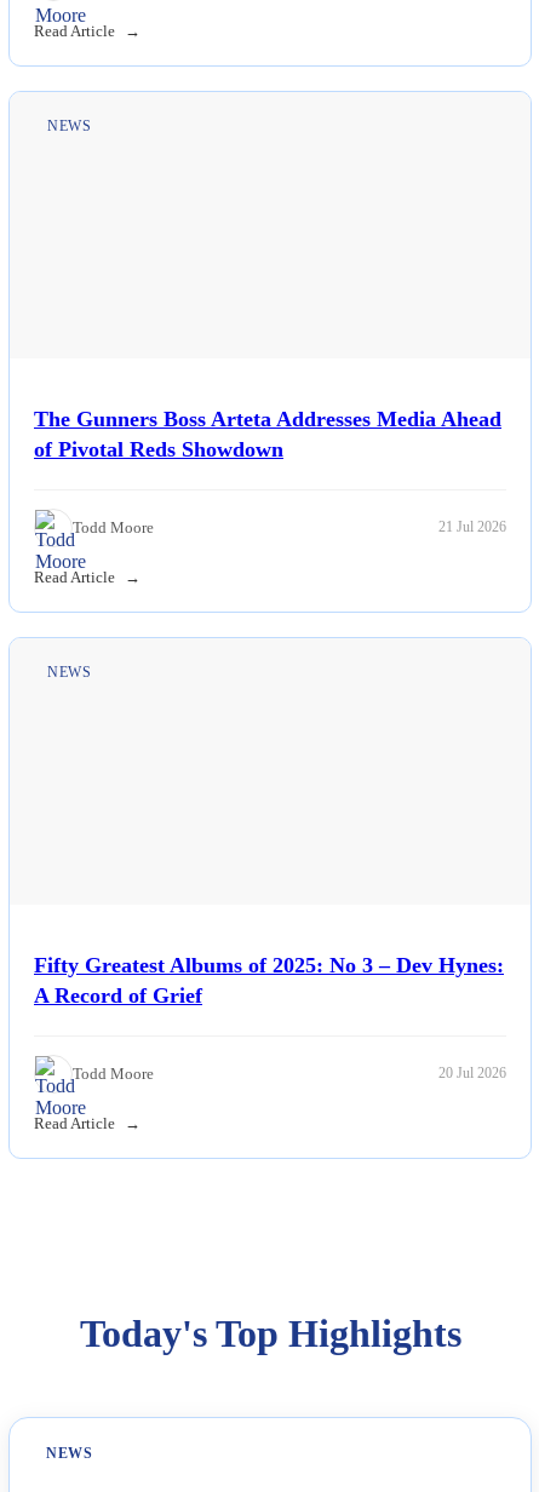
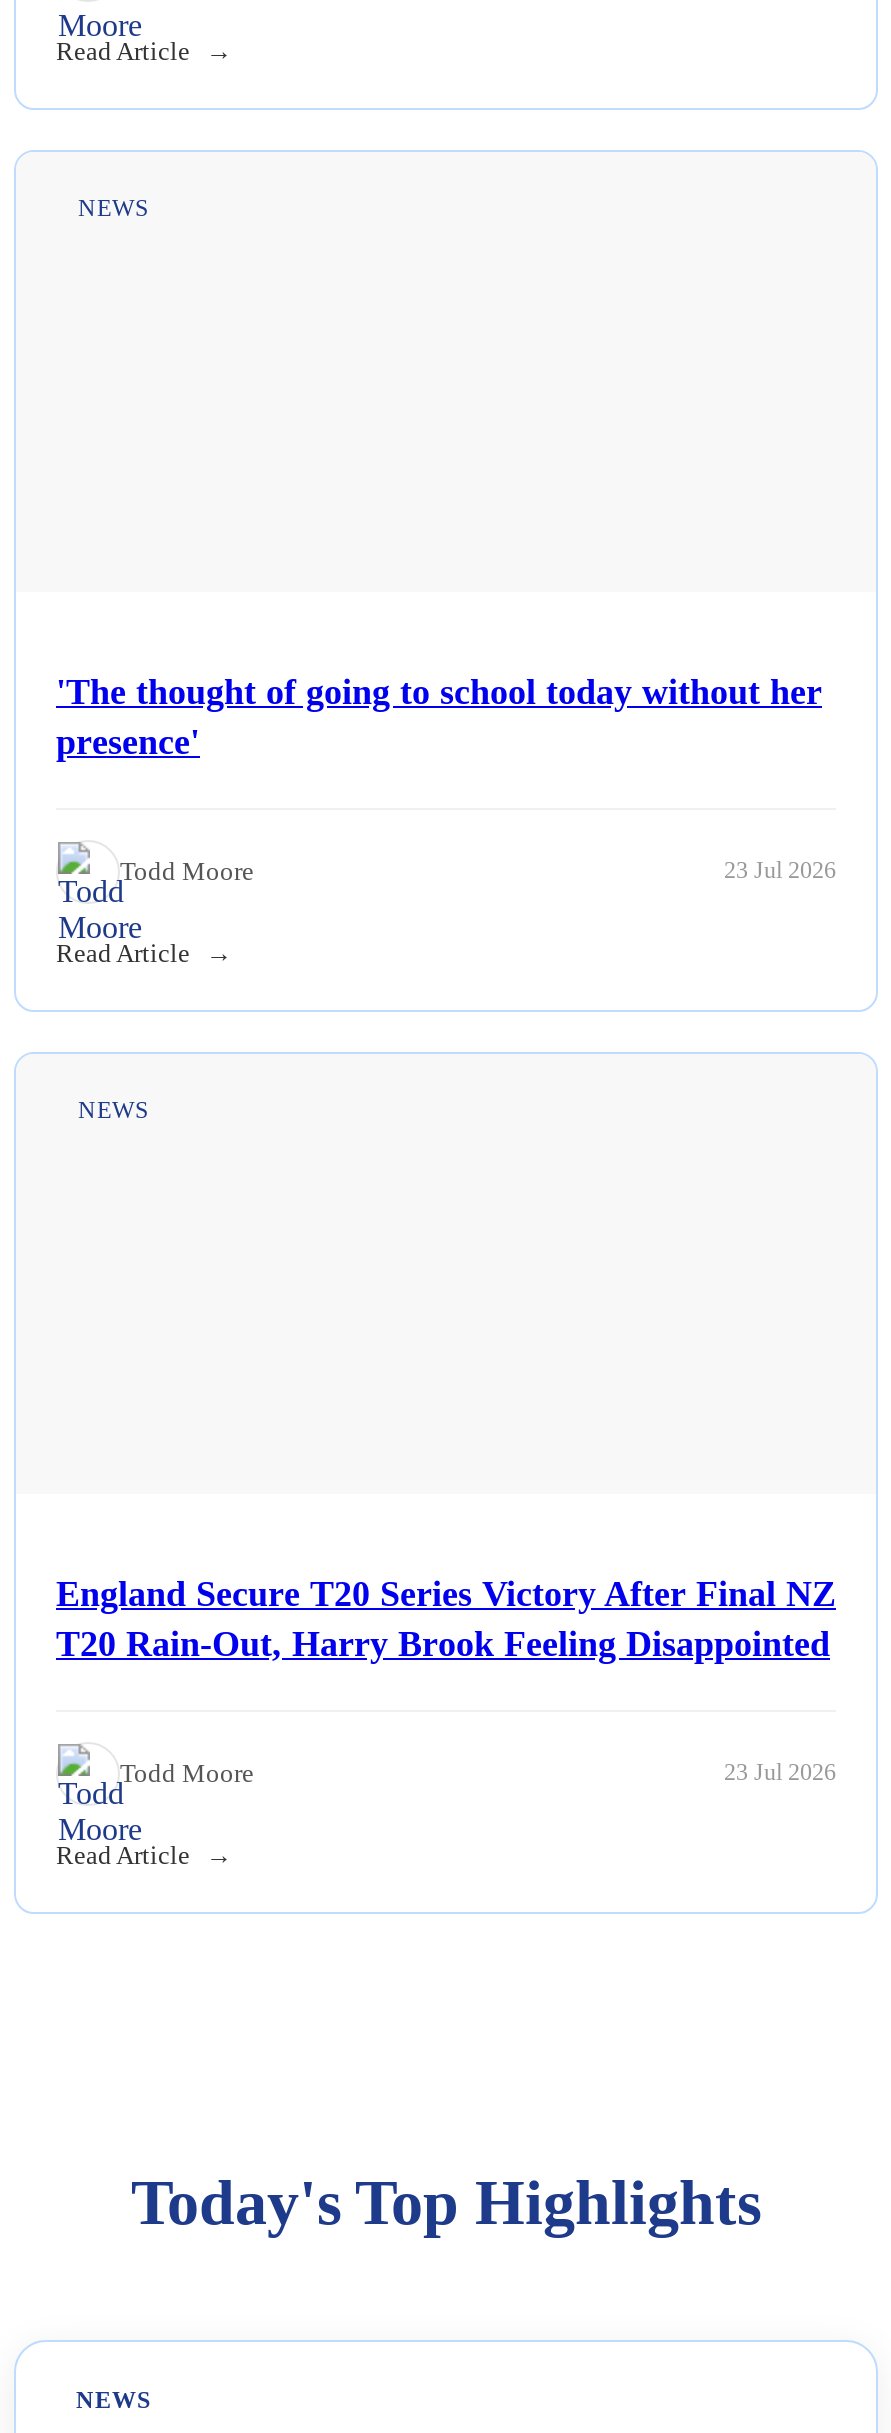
[34,406,501,461] The Gunners Boss Arteta Addresses Media Ahead | of Pivotal Reds Showdown -> [56,671,822,761] 'The thought of going to school today without her | presence'
[438,518,506,535] 21 Jul 2026 -> [724,856,836,884] 23 Jul 2026
[34,953,504,1007] Fifty Greatest Albums of 2025: No 3 – Dev Hynes: | A Record of Grief -> [56,1573,836,1663] England Secure T20 Series Victory After Final NZ | T20 Rain-Out, Harry Brook Feeling Disappointed
[438,1065,506,1082] 20 Jul 2026 -> [724,1758,836,1786] 23 Jul 2026

